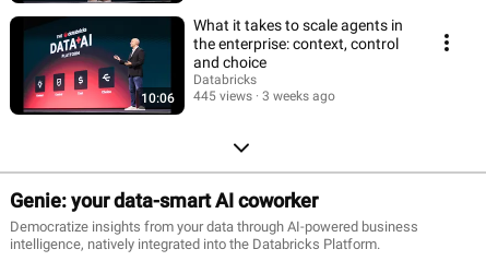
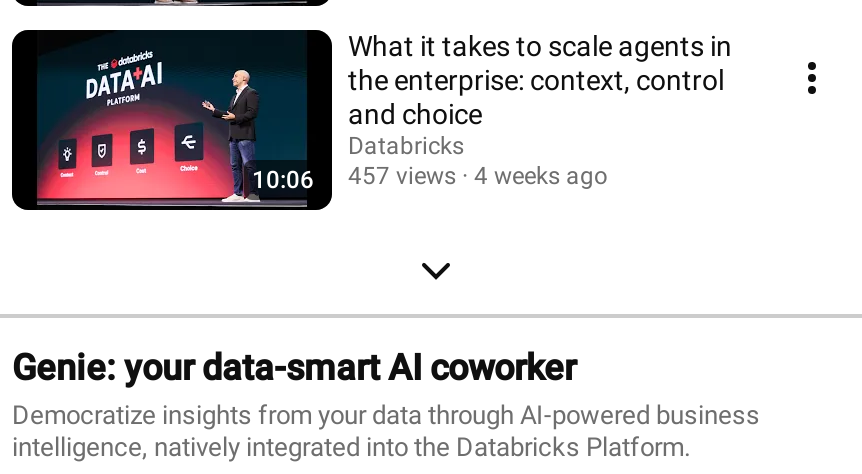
[193,88,252,103] 445 views -> [348,161,456,189] 457 views
[262,88,335,103] 3 weeks ago -> [474,161,608,189] 4 weeks ago

